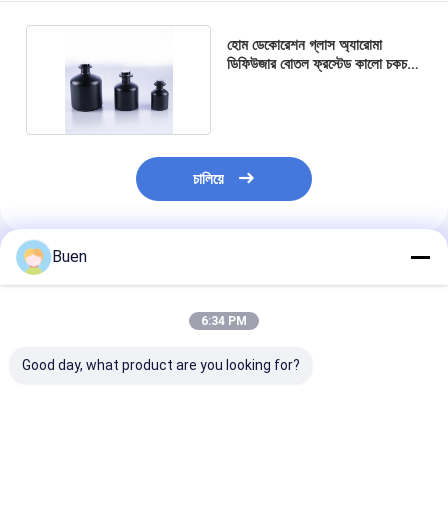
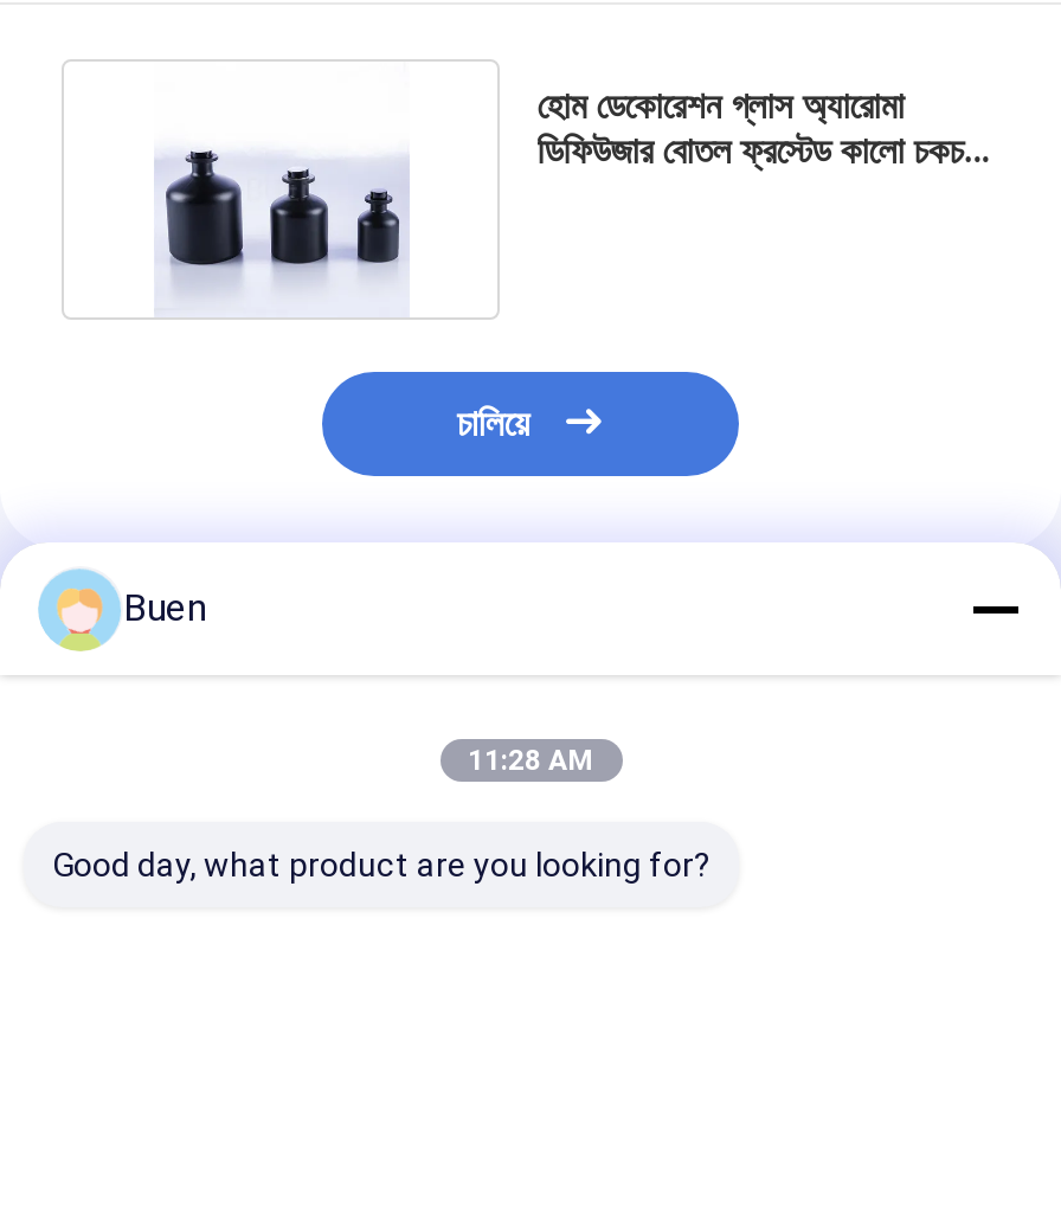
[201,314,247,328] 6:34 PM -> [468,744,593,777] 11:28 AM

